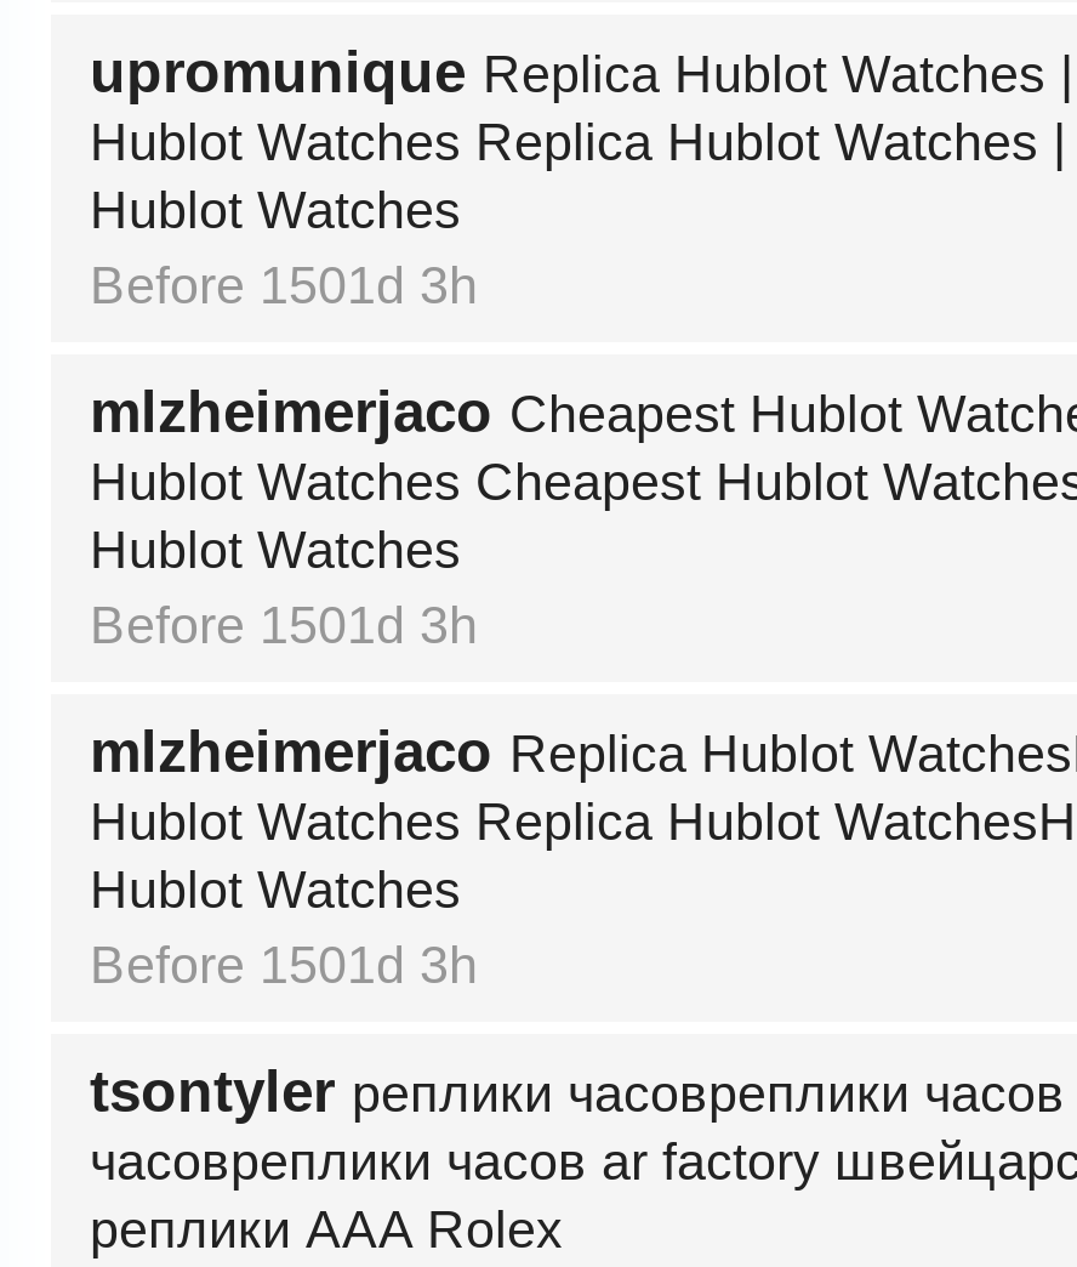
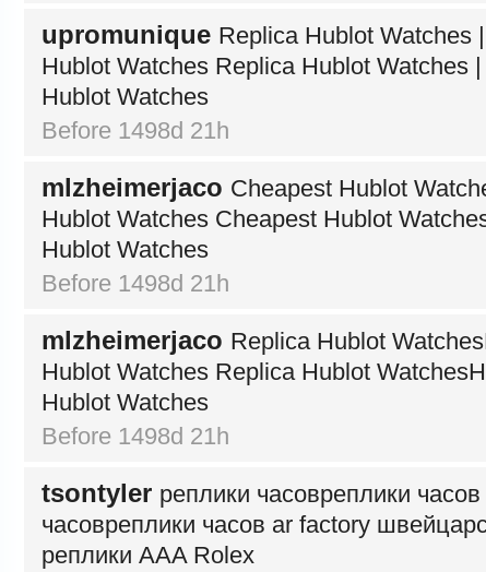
[90,255,478,316] Before 1501d 3h -> [42,117,229,144] Before 1498d 21h
[90,595,478,655] Before 1501d 3h -> [42,270,229,297] Before 1498d 21h
[90,934,478,995] Before 1501d 3h -> [42,422,229,450] Before 1498d 21h

